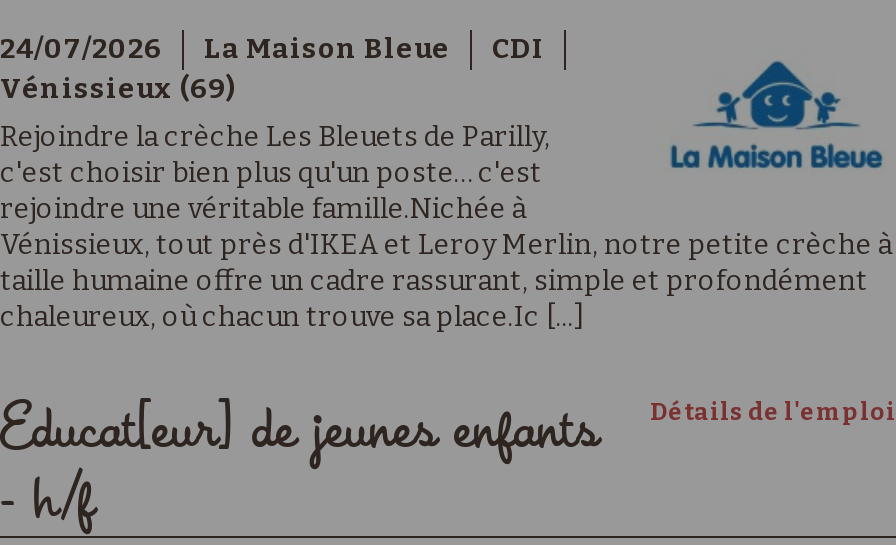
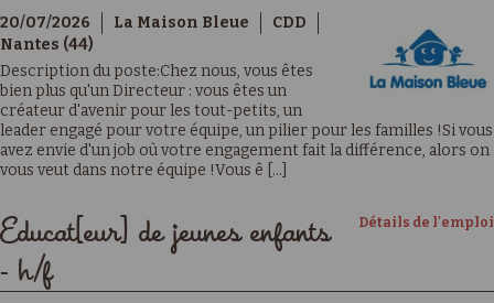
[0,32,162,66] 24/07/2026 -> [0,13,90,32] 20/07/2026
[0,32,892,334] CDI | Vénissieux (69) | Rejoindre la crèche Les Bleuets de Parilly, | c'est choisir bien plus qu'un poste… c'est | rejoindre une véritable famille.Nichée à | Vénissieux, tout près d'IKEA et Leroy Merlin, notre petite crèche à | taille humaine offre un cadre rassurant, simple et profondément | chaleureux, où chacun trouve sa place.Ic [...] -> [0,13,493,180] CDD | Nantes (44) | Description du poste:Chez nous, vous êtes | bien plus qu'un Directeur : vous êtes un | créateur d'avenir pour les tout-petits, un | leader engagé pour votre équipe, un pilier pour les familles !Si vous | avez envie d'un job où votre engagement fait la différence, alors on | vous veut dans notre équipe !Vous ê [...]

